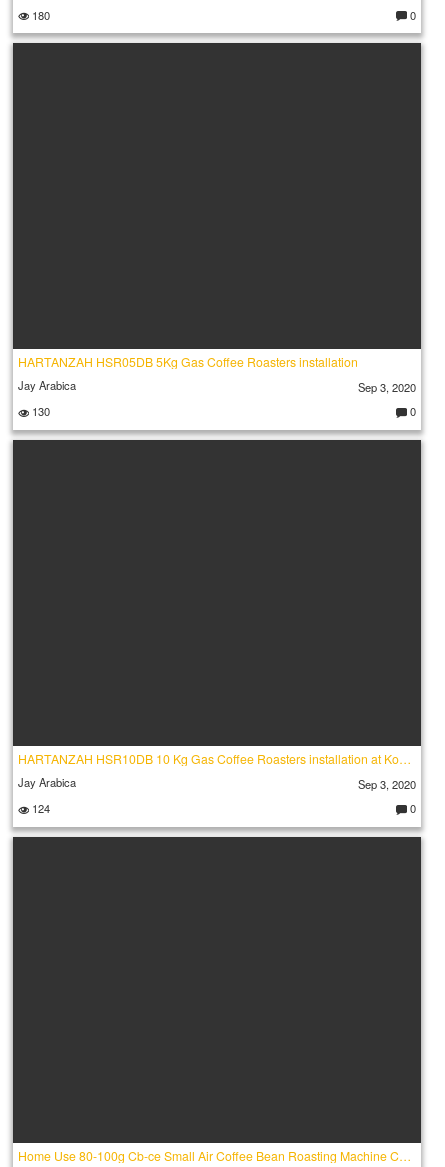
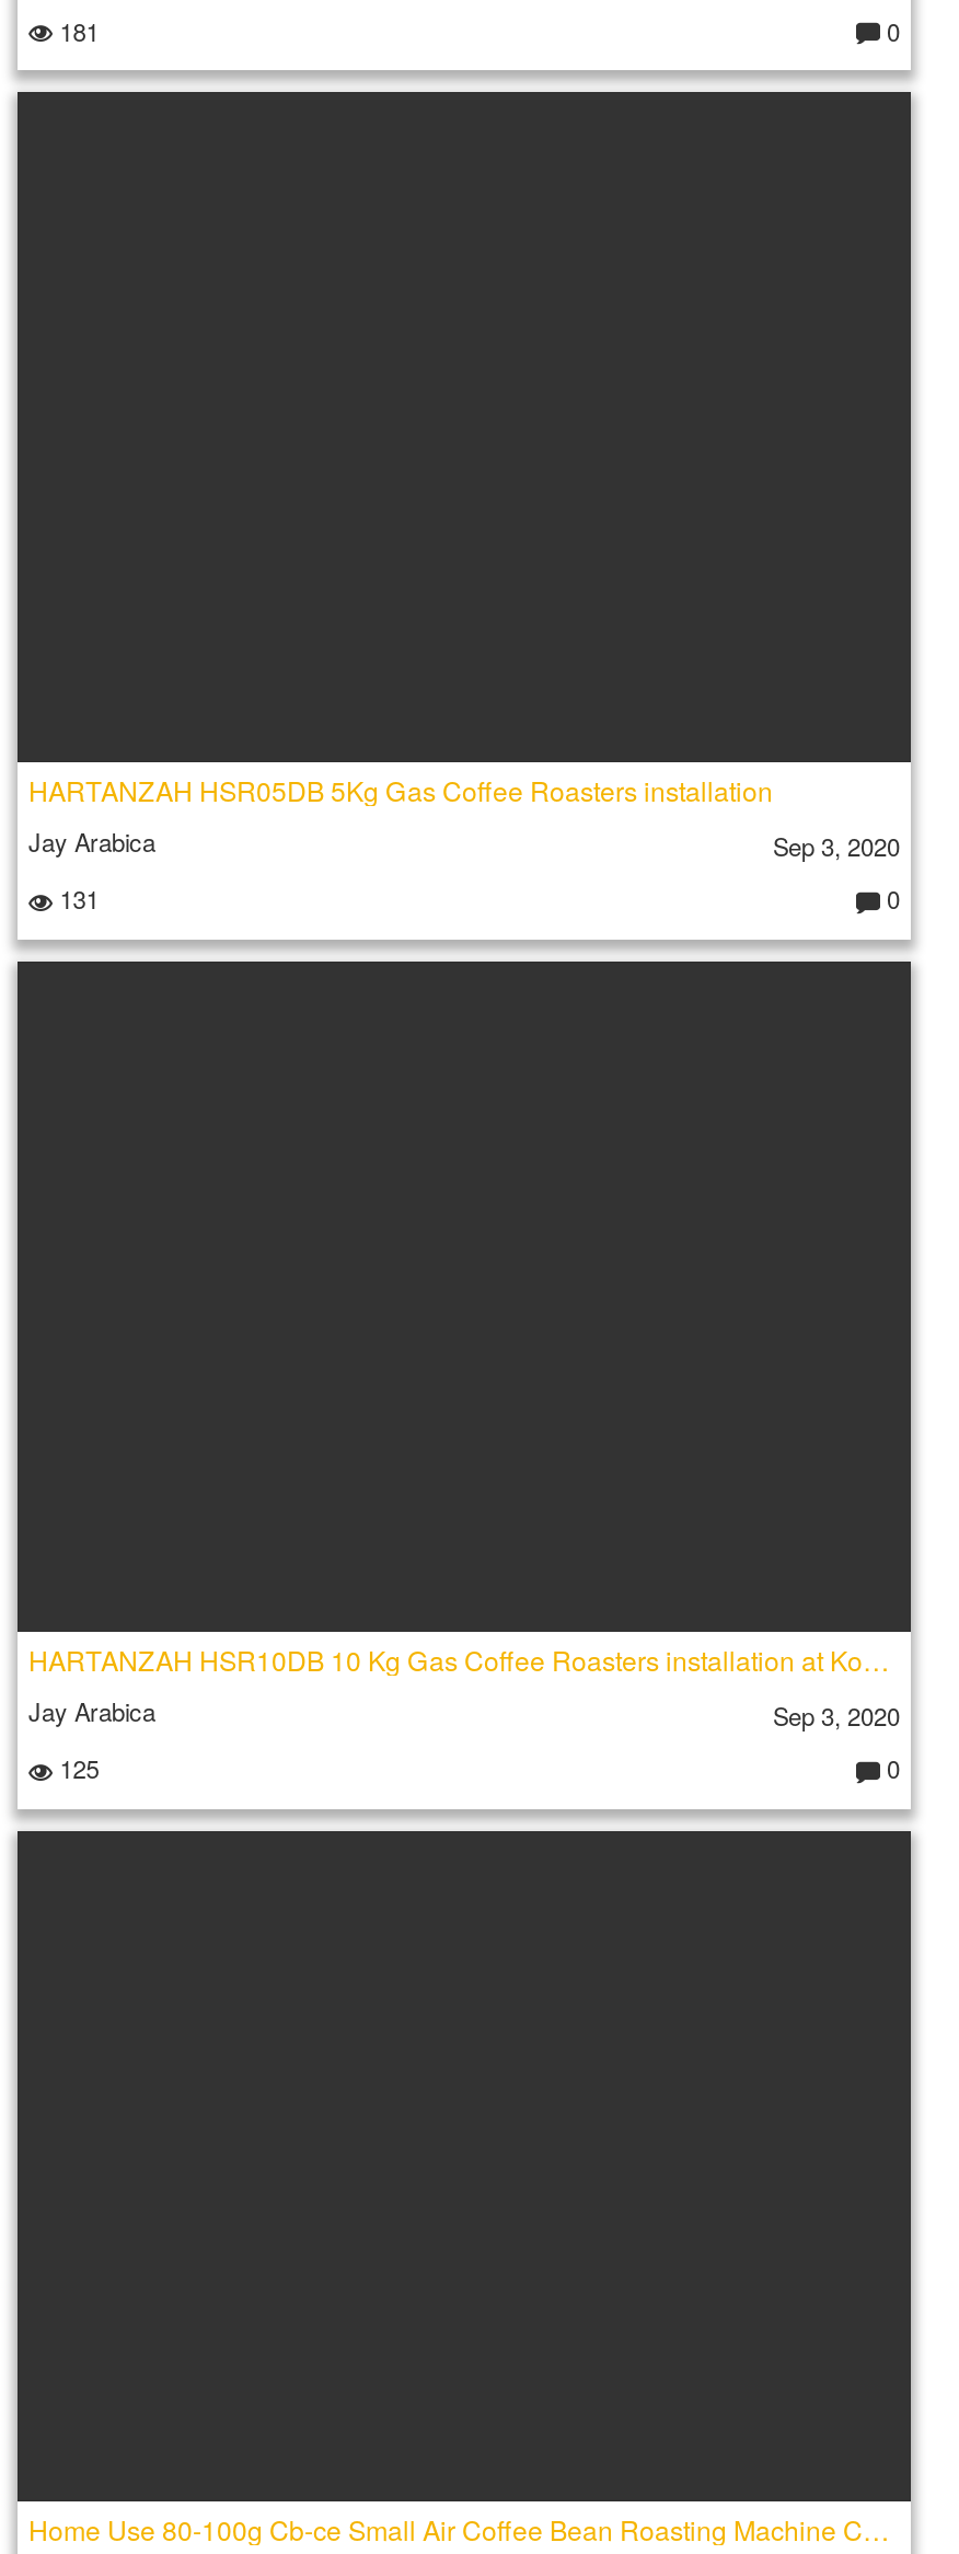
[29,7,50,23] 180 -> [53,12,99,47] 181
[29,403,50,419] 130 -> [53,881,99,916] 131
[29,800,50,816] 124 -> [53,1751,99,1786] 125

